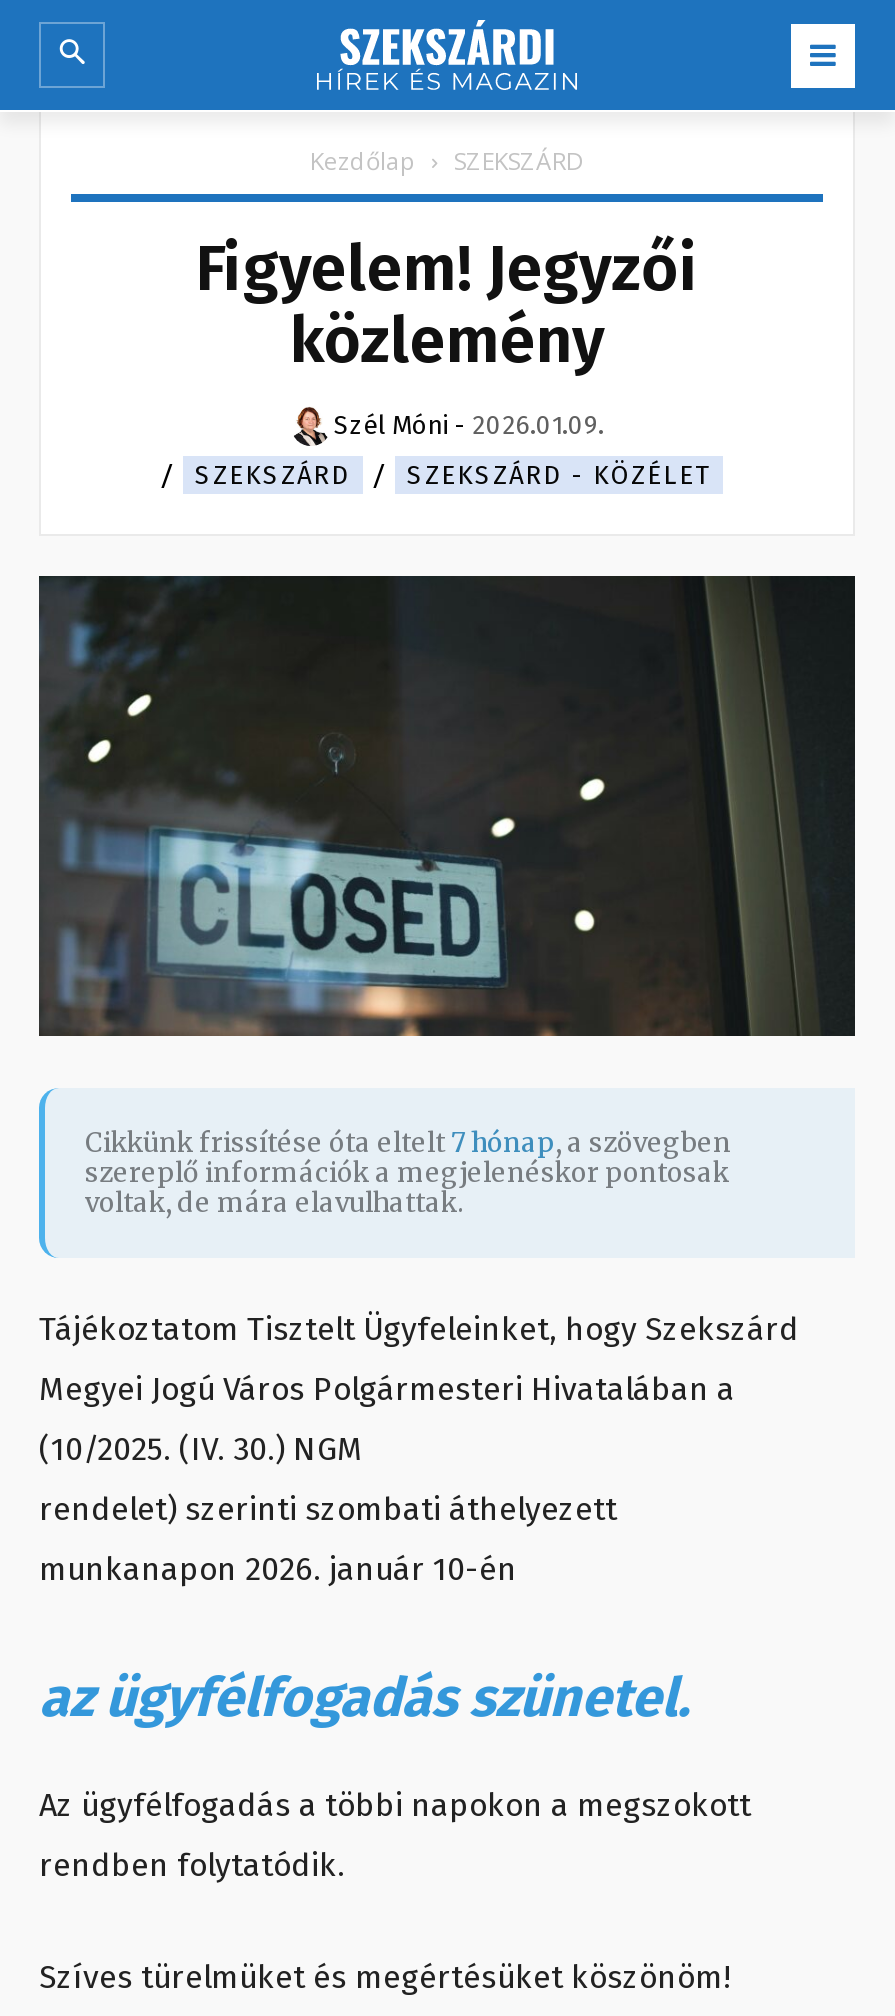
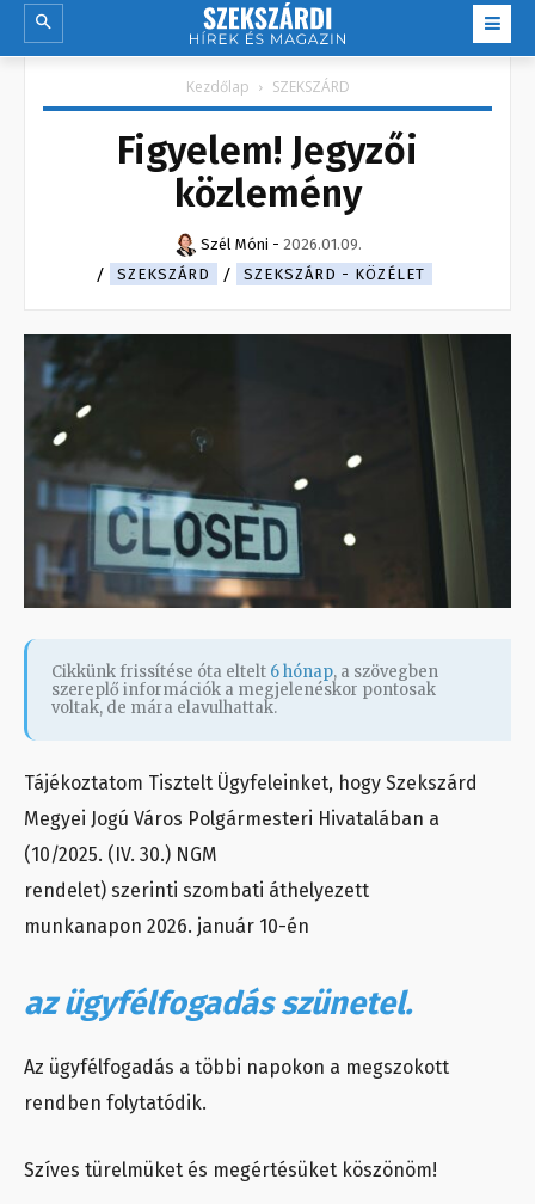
[85,1125,731,1159] Cikkünk frissítése óta eltelt 7 hónap, a szövegben -> [51,662,438,683] Cikkünk frissítése óta eltelt 6 hónap, a szövegben

